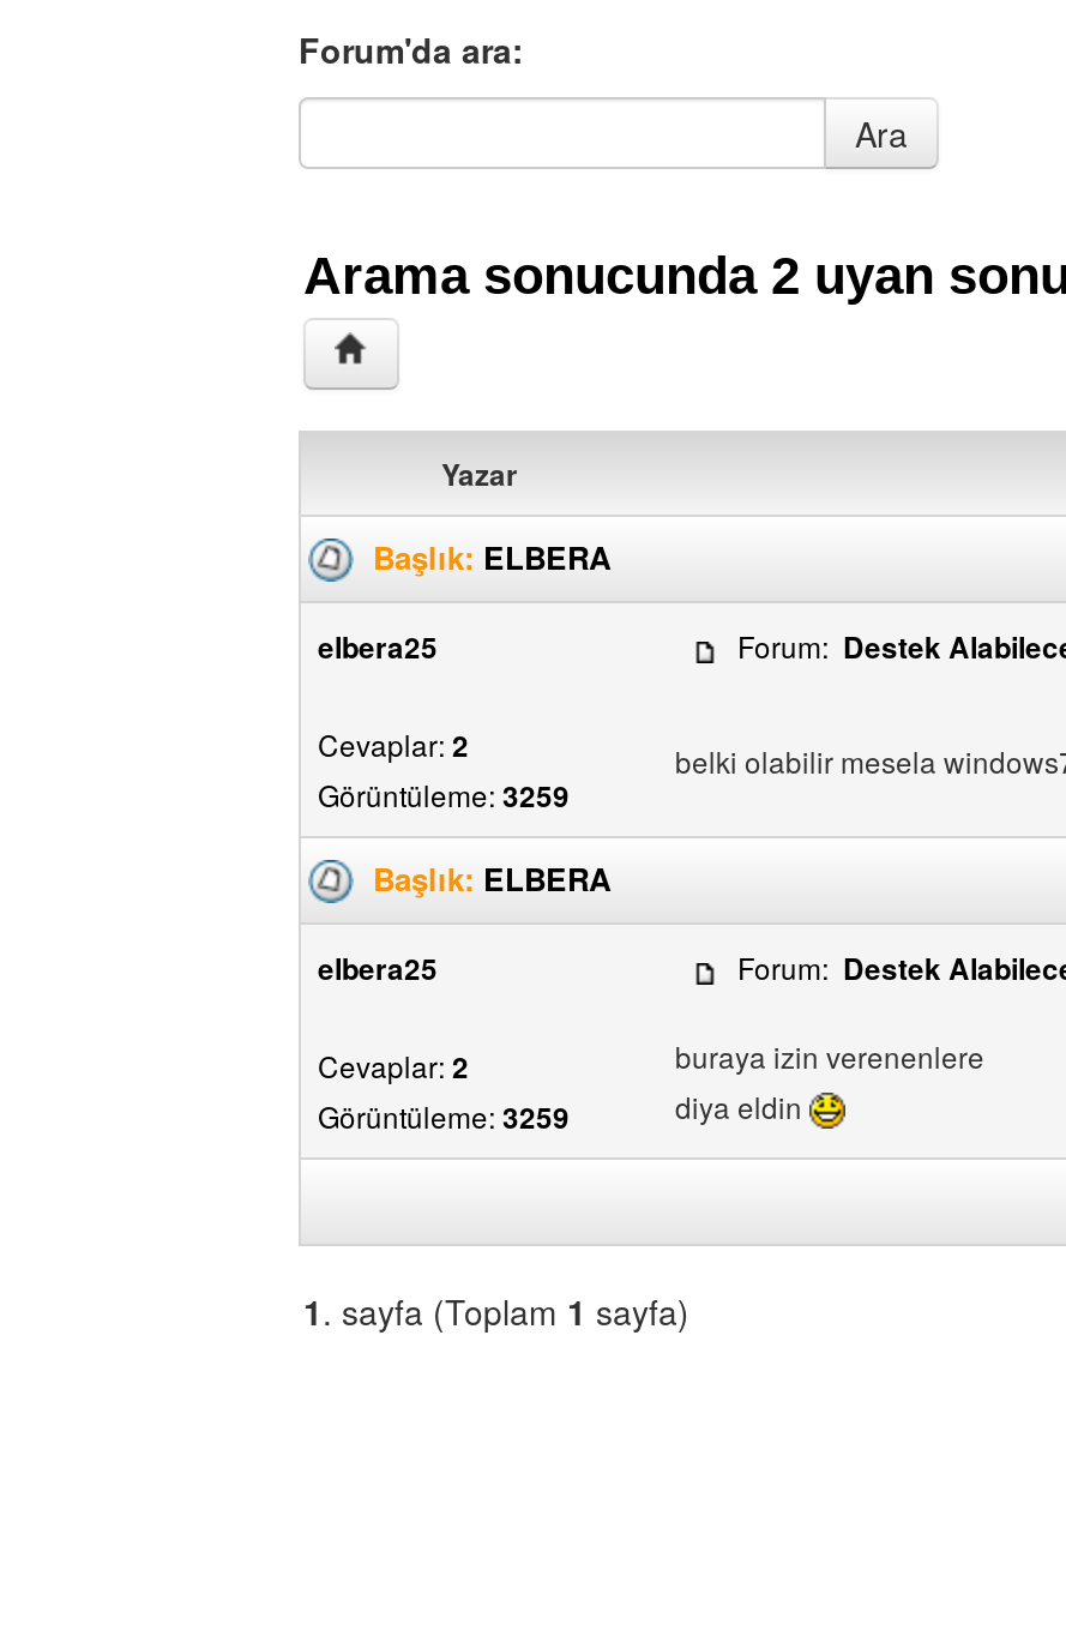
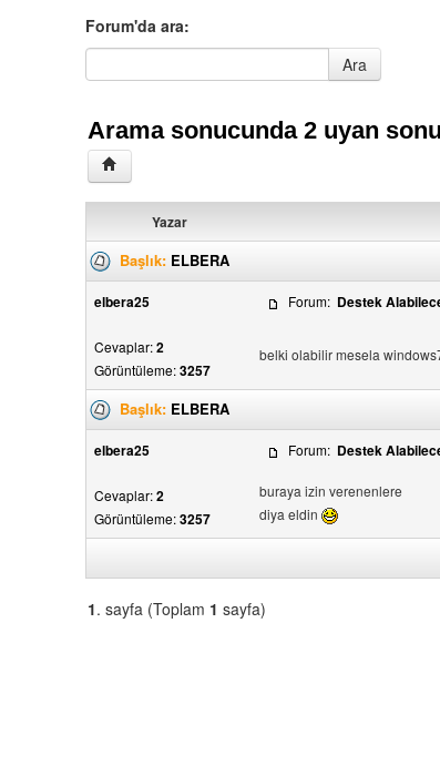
[318,774,570,817] Görüntüleme: 3259 -> [94,360,211,380] Görüntüleme: 3257
[318,1095,570,1138] Görüntüleme: 3259 -> [94,509,211,529] Görüntüleme: 3257

